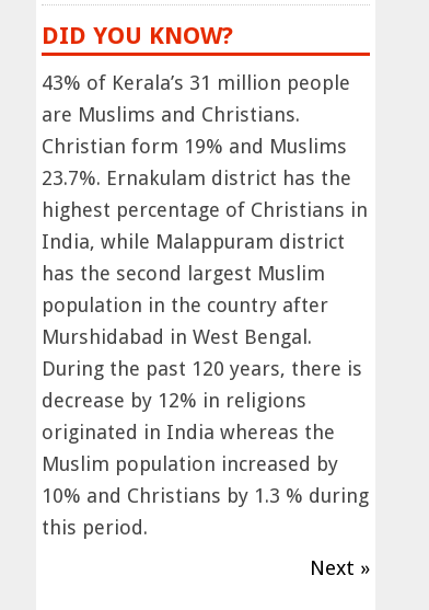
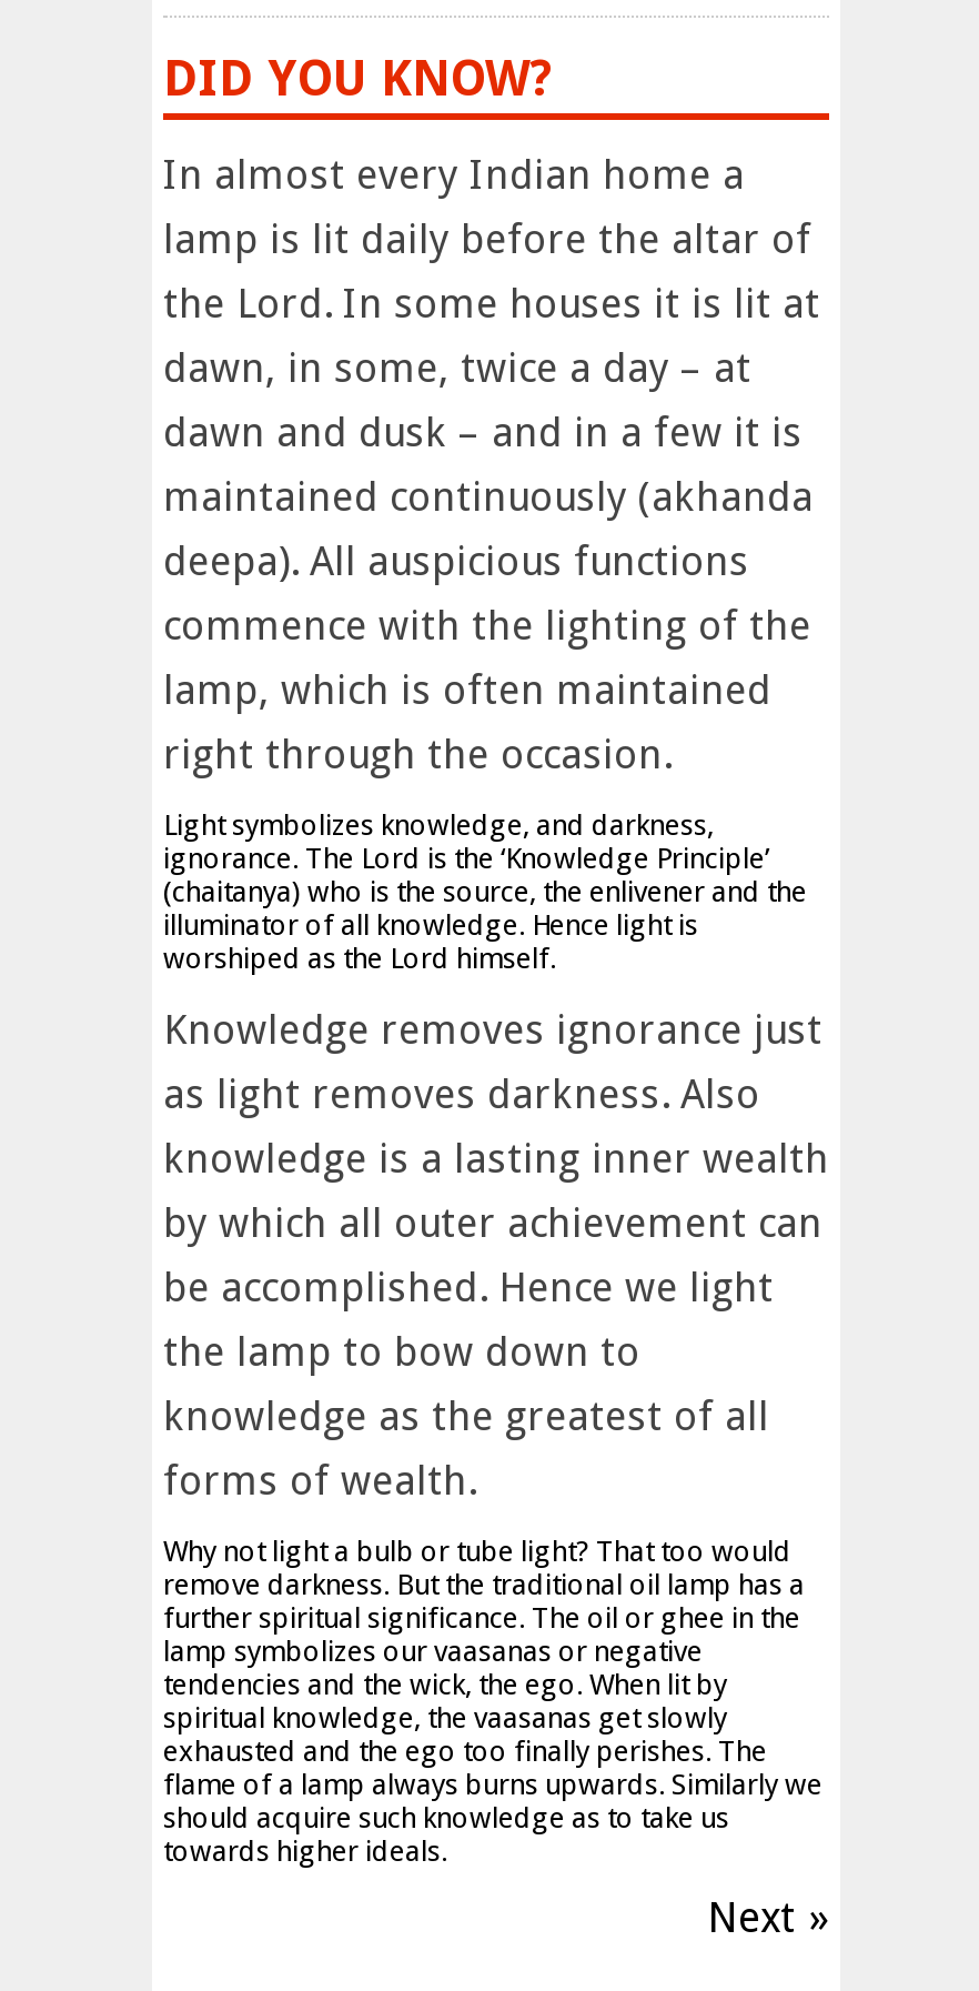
[42,72,369,539] 43% of Kerala’s 31 million people | are Muslims and Christians. | Christian form 19% and Muslims | 23.7%. Ernakulam district has the | highest percentage of Christians in | India, while Malappuram district | has the second largest Muslim | population in the country after | Murshidabad in West Bengal. | During the past 120 years, there is | decrease by 12% in religions | originated in India whereas the | Muslim population increased by | 10% and Christians by 1.3 % during | this period. -> [163,152,829,1869] In almost every Indian home a | lamp is lit daily before the altar of | the Lord. In some houses it is lit at | dawn, in some, twice a day – at | dawn and dusk – and in a few it is | maintained continuously (akhanda | deepa). All auspicious functions | commence with the lighting of the | lamp, which is often maintained | right through the occasion. | Light symbolizes knowledge, and darkness, | ignorance. The Lord is the ‘Knowledge Principle’ | (chaitanya) who is the source, the enlivener and the | illuminator of all knowledge. Hence light is | worshiped as the Lord himself. | Knowledge removes ignorance just | as light removes darkness. Also | knowledge is a lasting inner wealth | by which all outer achievement can | be accomplished. Hence we light | the lamp to bow down to | knowledge as the greatest of all | forms of wealth. | Why not light a bulb or tube light? That too would | remove darkness. But the traditional oil lamp has a | further spiritual significance. The oil or ghee in the | lamp symbolizes our vaasanas or negative | tendencies and the wick, the ego. When lit by | spiritual knowledge, the vaasanas get slowly | exhausted and the ego too finally perishes. The | flame of a lamp always burns upwards. Similarly we | should acquire such knowledge as to take us | towards higher ideals.

